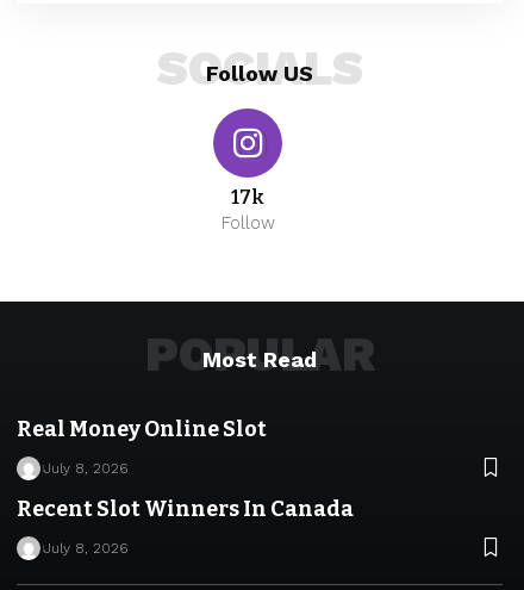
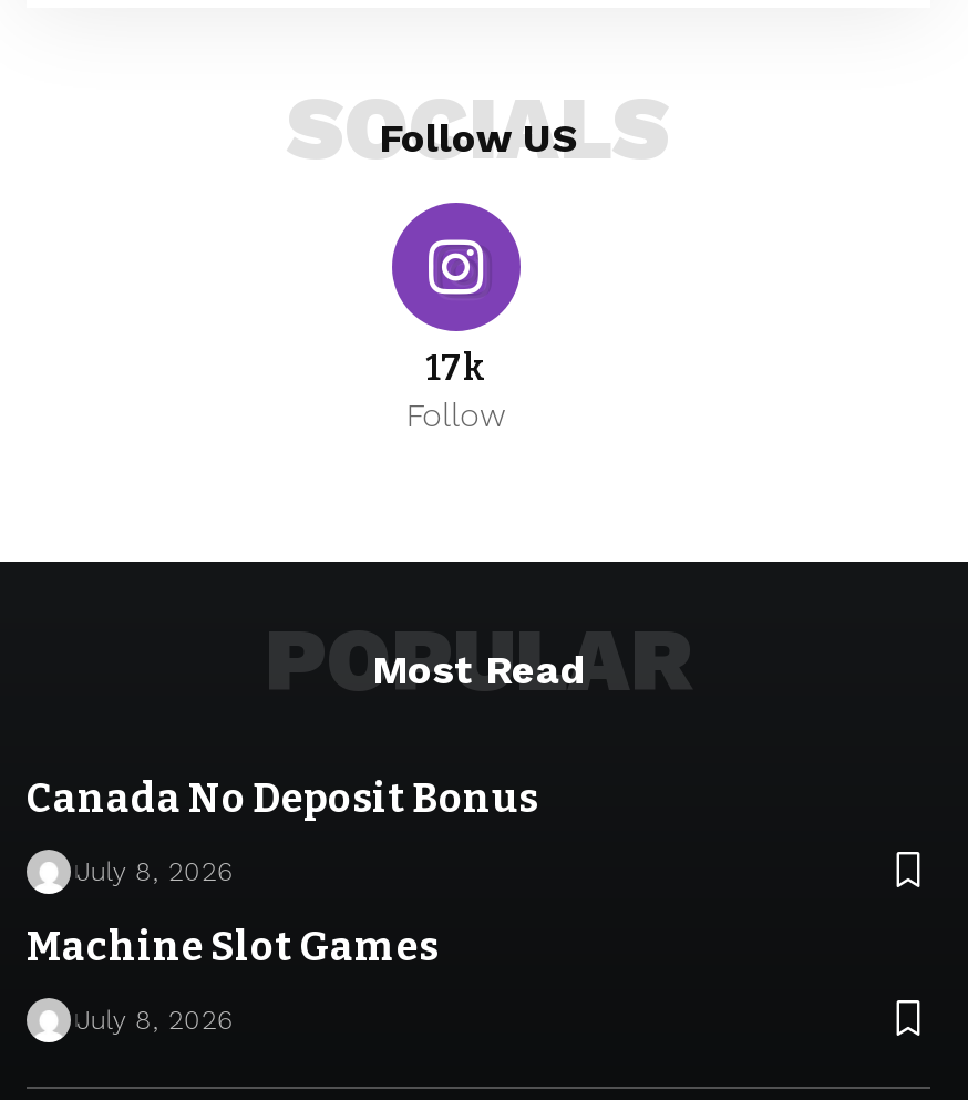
[17,416,267,442] Real Money Online Slot -> [27,774,538,823] Canada No Deposit Bonus
[17,496,354,522] Recent Slot Winners In Canada -> [27,923,439,972] Machine Slot Games

